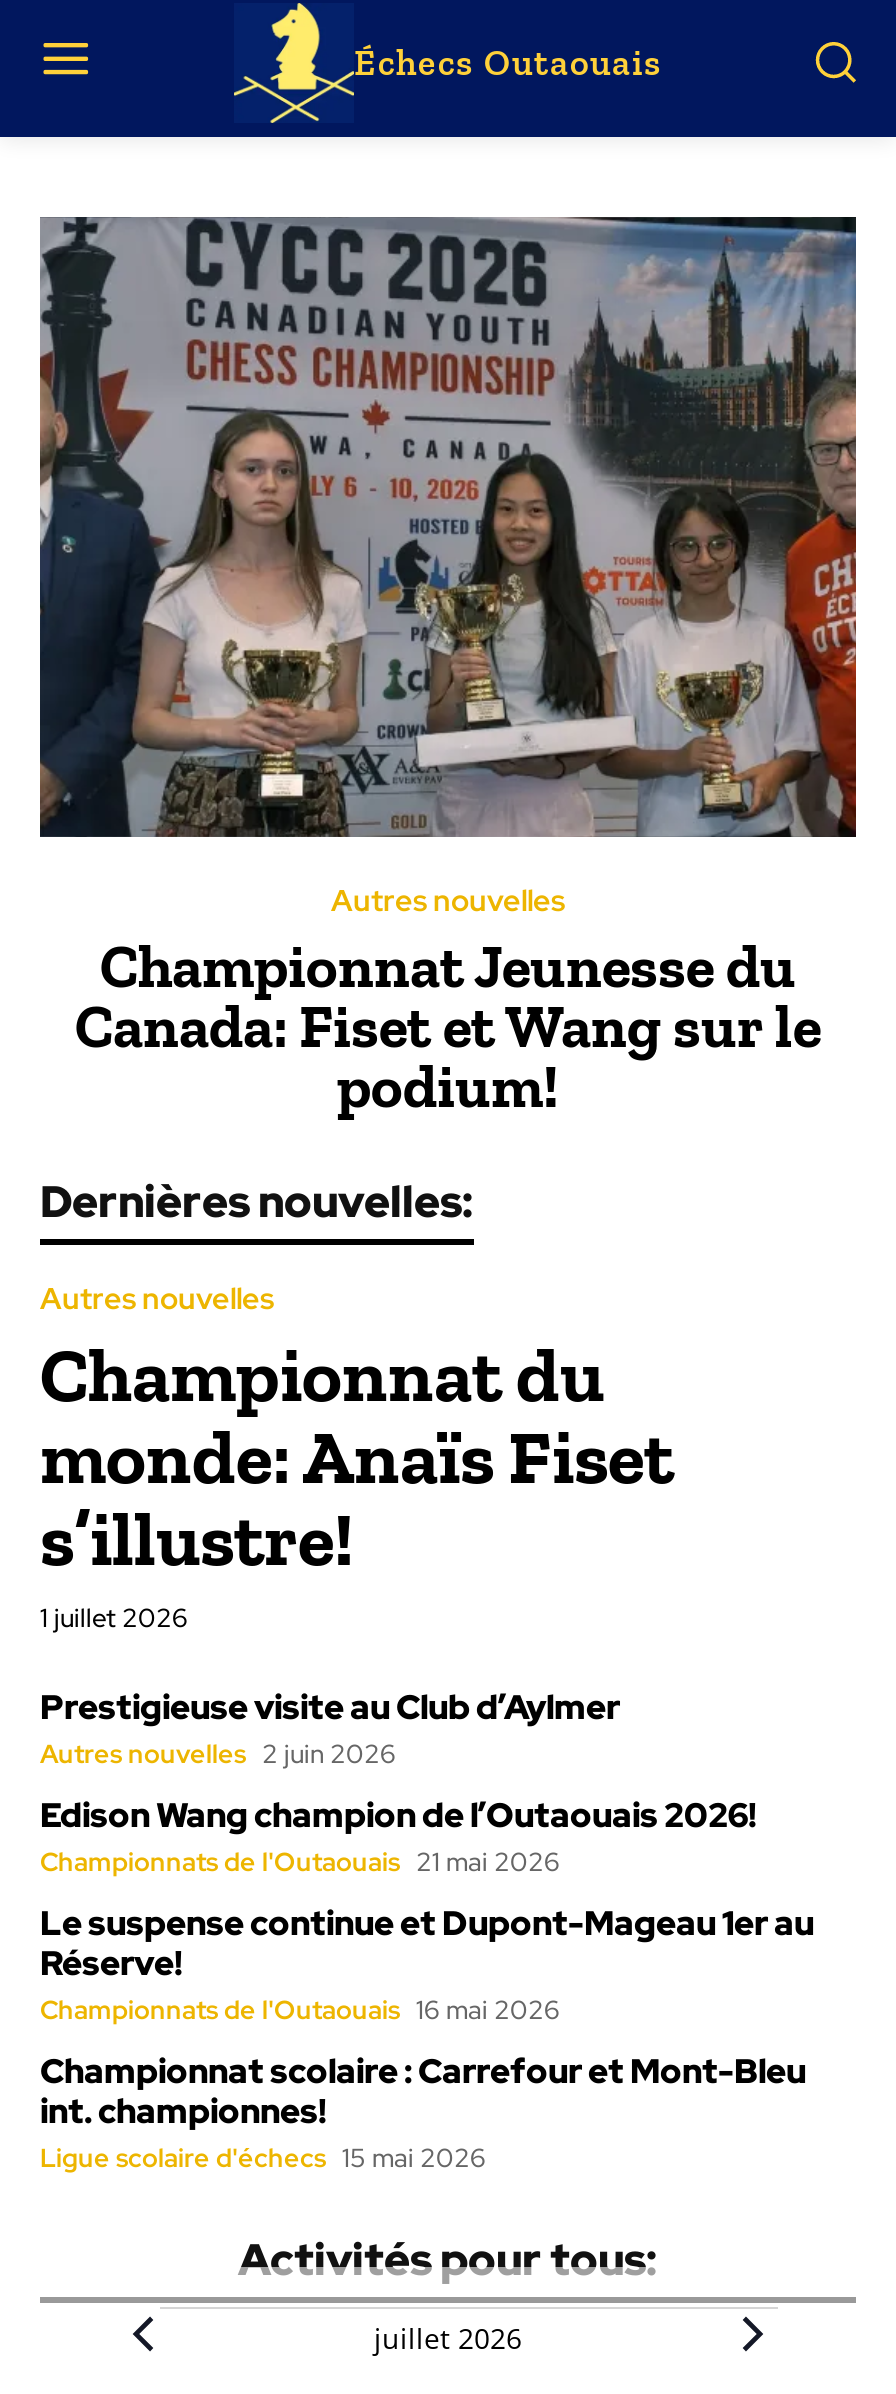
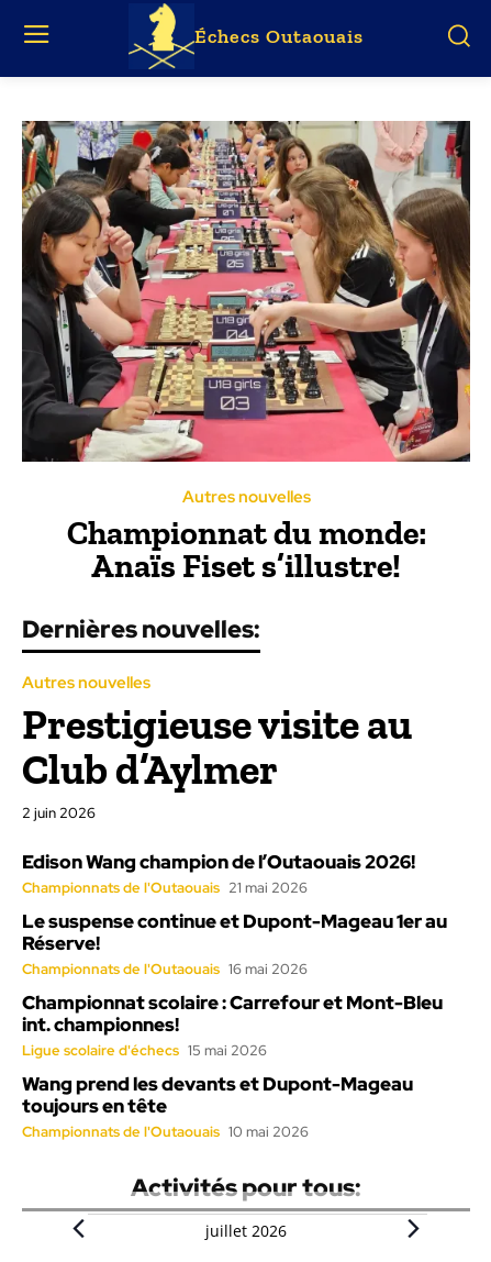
[38,215,858,839] [image] -> [21,120,471,463] [image]
[75,931,821,1123] Championnat Jeunesse du | Canada: Fiset et Wang sur le | podium! -> [66,513,426,586] Championnat du monde: | Anaïs Fiset s’illustre!
[40,1329,674,1771] Championnat du | monde: Anaïs Fiset | s’illustre! | 1 juillet 2026 | Prestigieuse visite au Club d’Aylmer | Autres nouvelles 2 juin 2026 -> [22,699,412,822] Prestigieuse visite au | Club d’Aylmer | 2 juin 2026
moved [40,1793,814,2175] -> [22,850,447,1060]: Edison Wang champion de l’Outaouais 2026! | Championnats de l'Outaouais 21 mai 2026 | Le suspense continue et Dupont-Mageau 1er au | Réserve! | Championnats de l'Outaouais 16 mai 2026 | Championnat scolaire : Carrefour et Mont-Bleu | int. championnes! | Ligue scolaire d'échecs 15 mai 2026
none -> [22,1072,413,1141] Wang prend les devants et Dupont-Mageau | toujours en tête | Championnats de l'Outaouais 10 mai 2026

